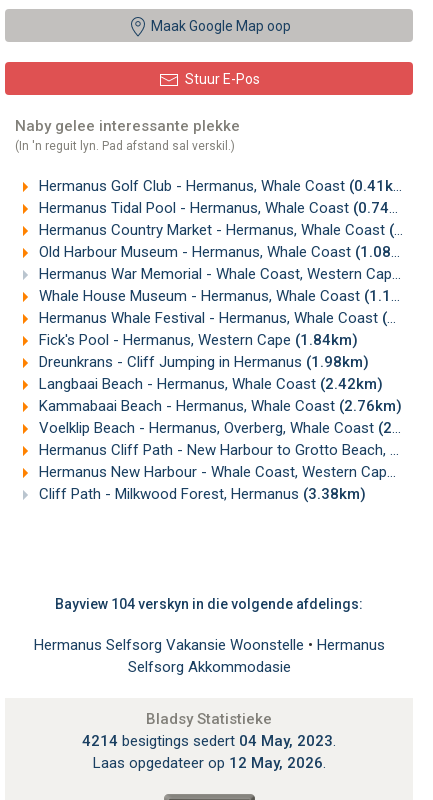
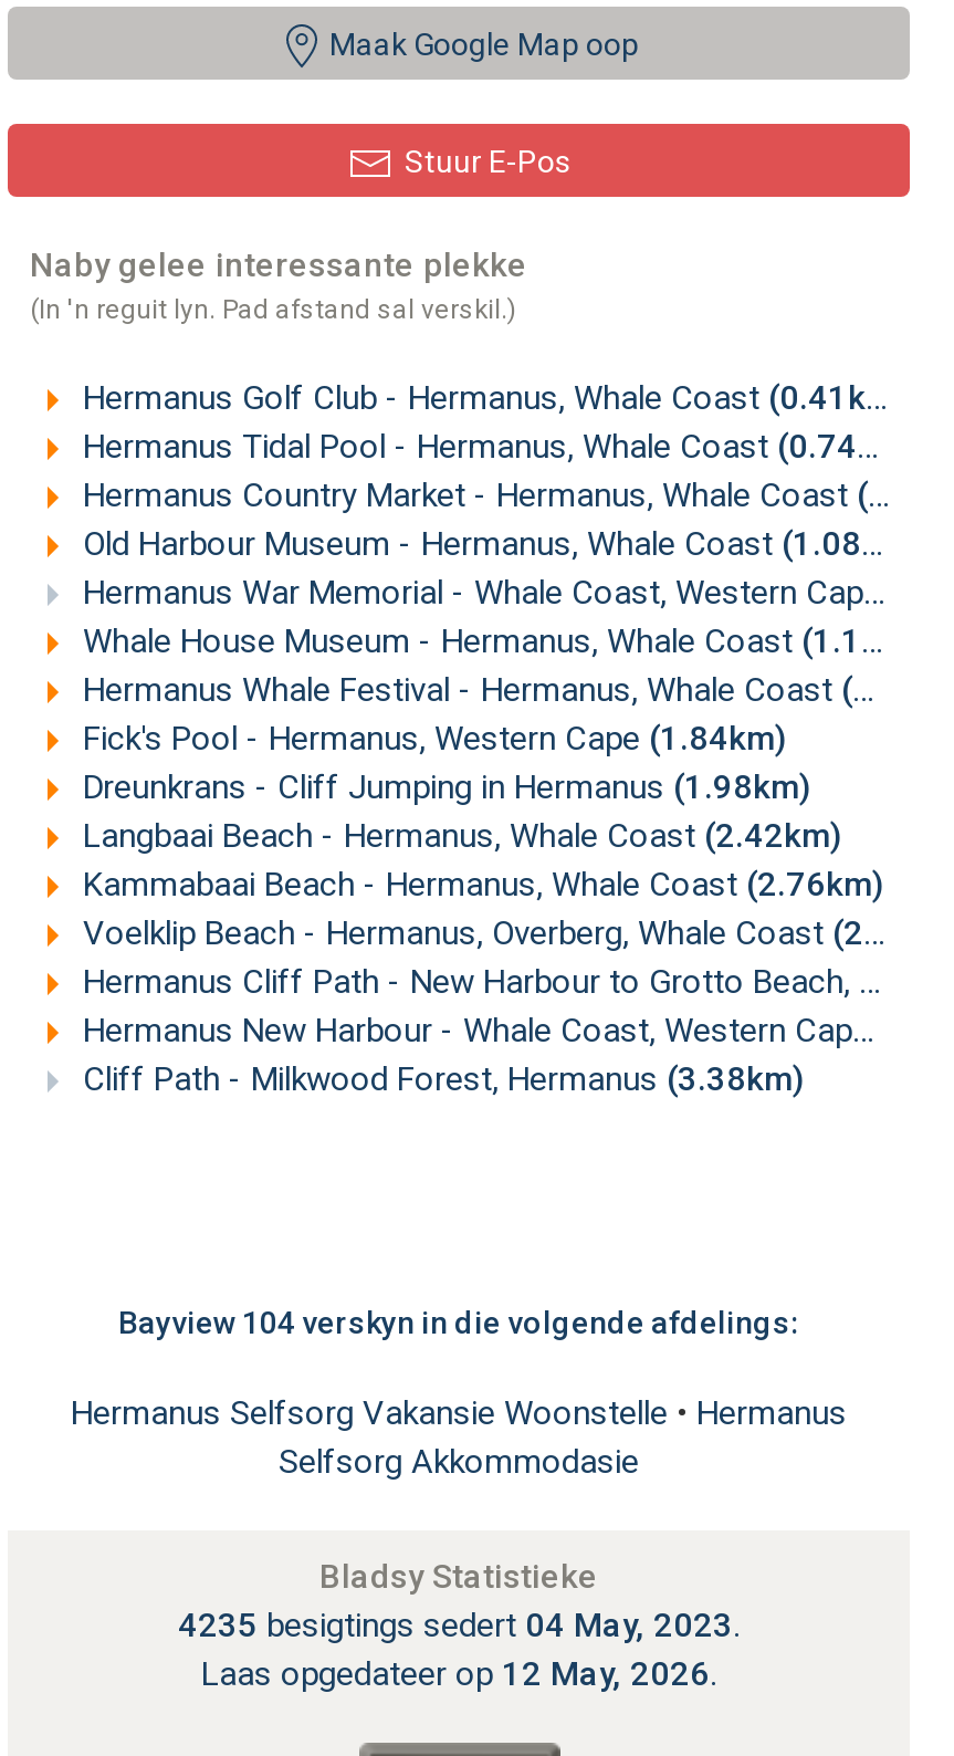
[82,732,336,750] 4214 besigtings sedert 04 May, 2023. -> [178,1607,740,1647] 4235 besigtings sedert 04 May, 2023.

